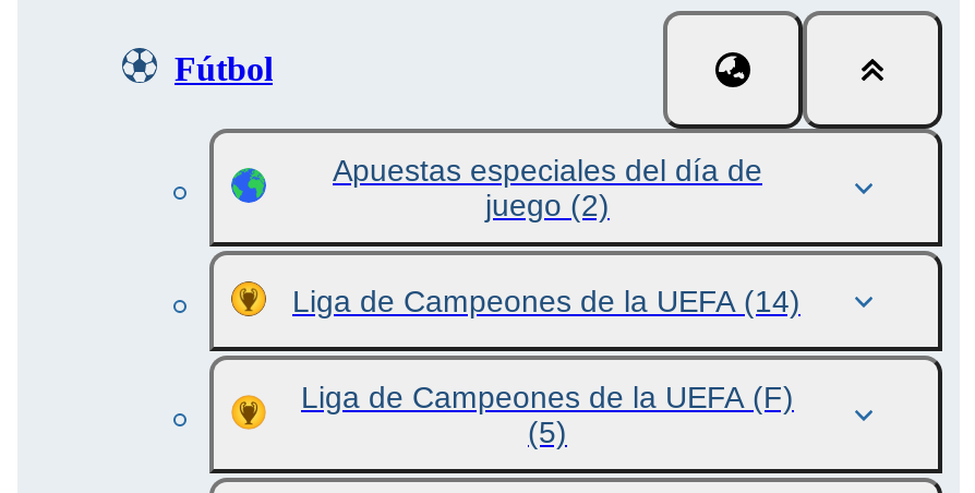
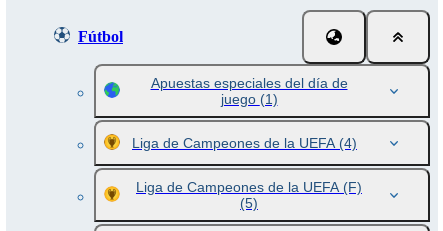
[485,188,610,223] juego (2) -> [220,91,277,107] juego (1)
[292,284,801,318] Liga de Campeones de la UEFA (14) -> [132,135,357,151] Liga de Campeones de la UEFA (4)

